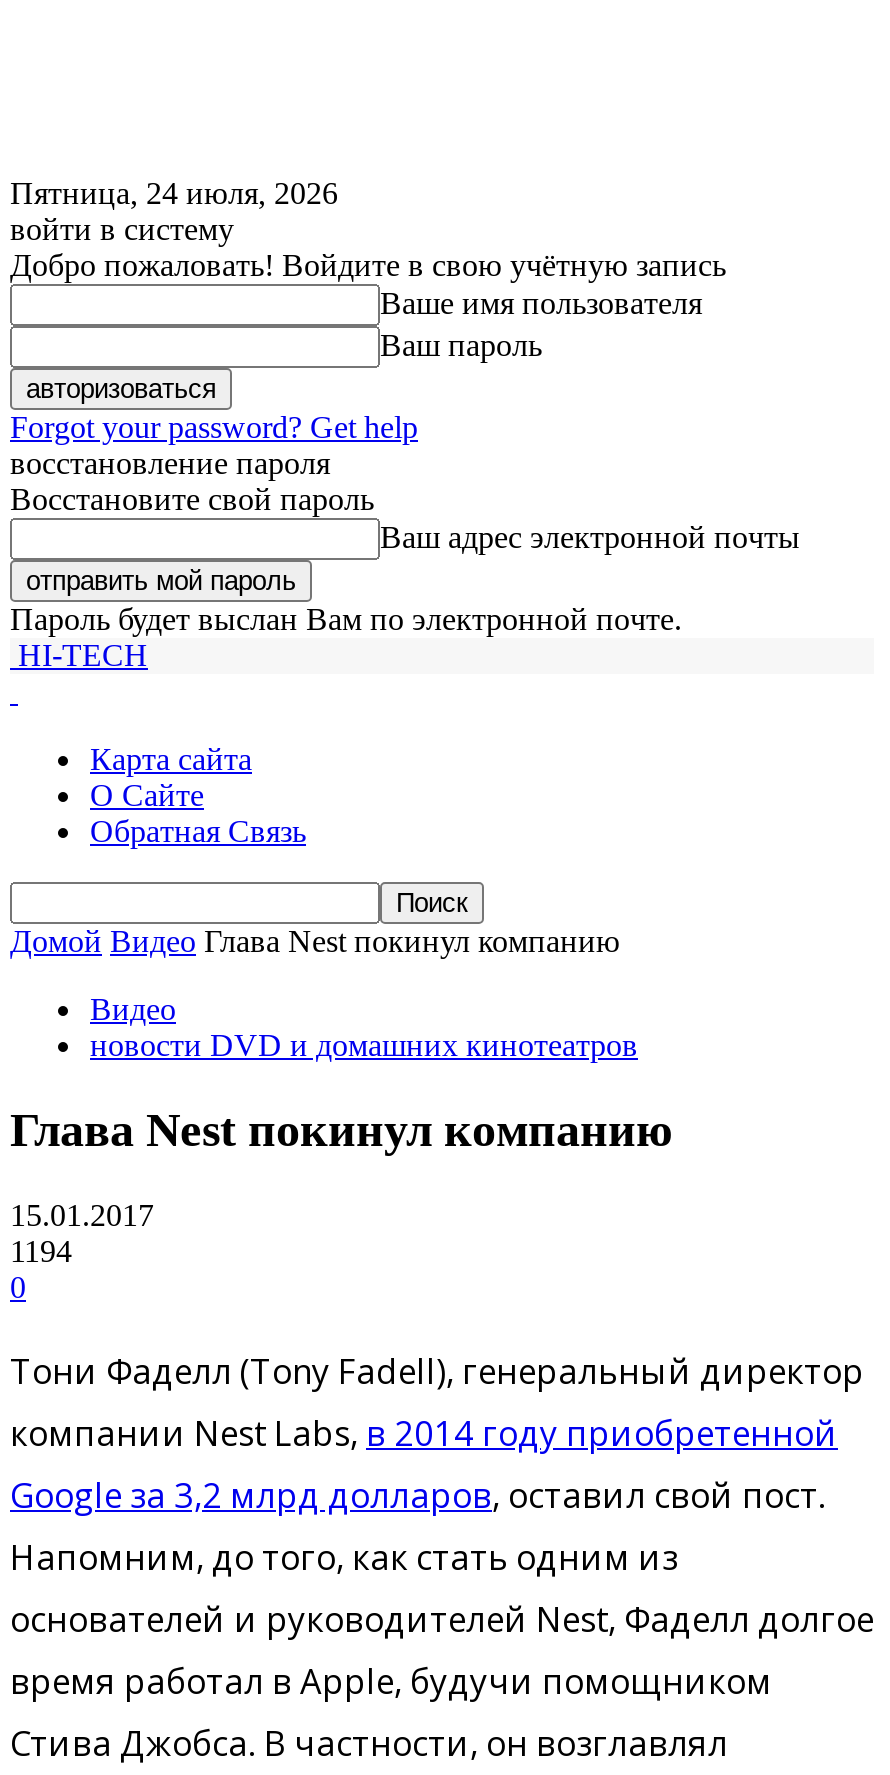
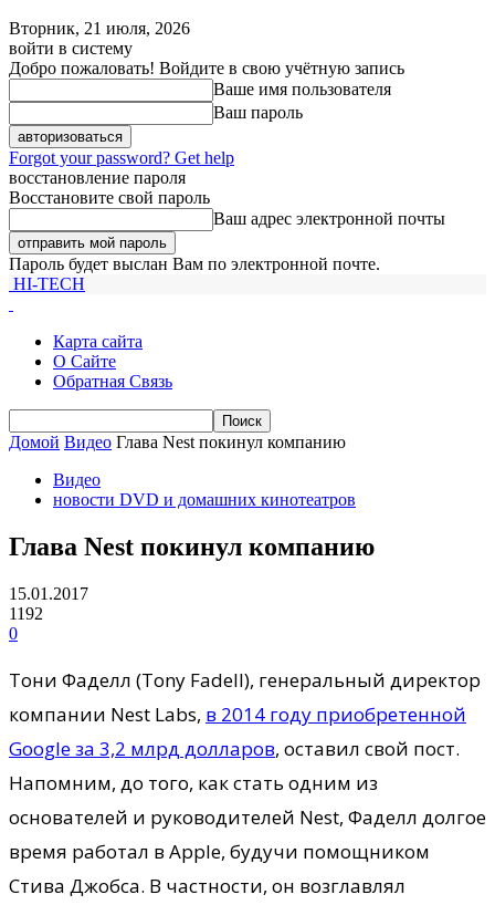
[10,176,338,210] Пятница, 24 июля, 2026 -> [9,19,190,38] Вторник, 21 июля, 2026
[10,1234,72,1268] 1194 -> [9,604,43,623] 1192

